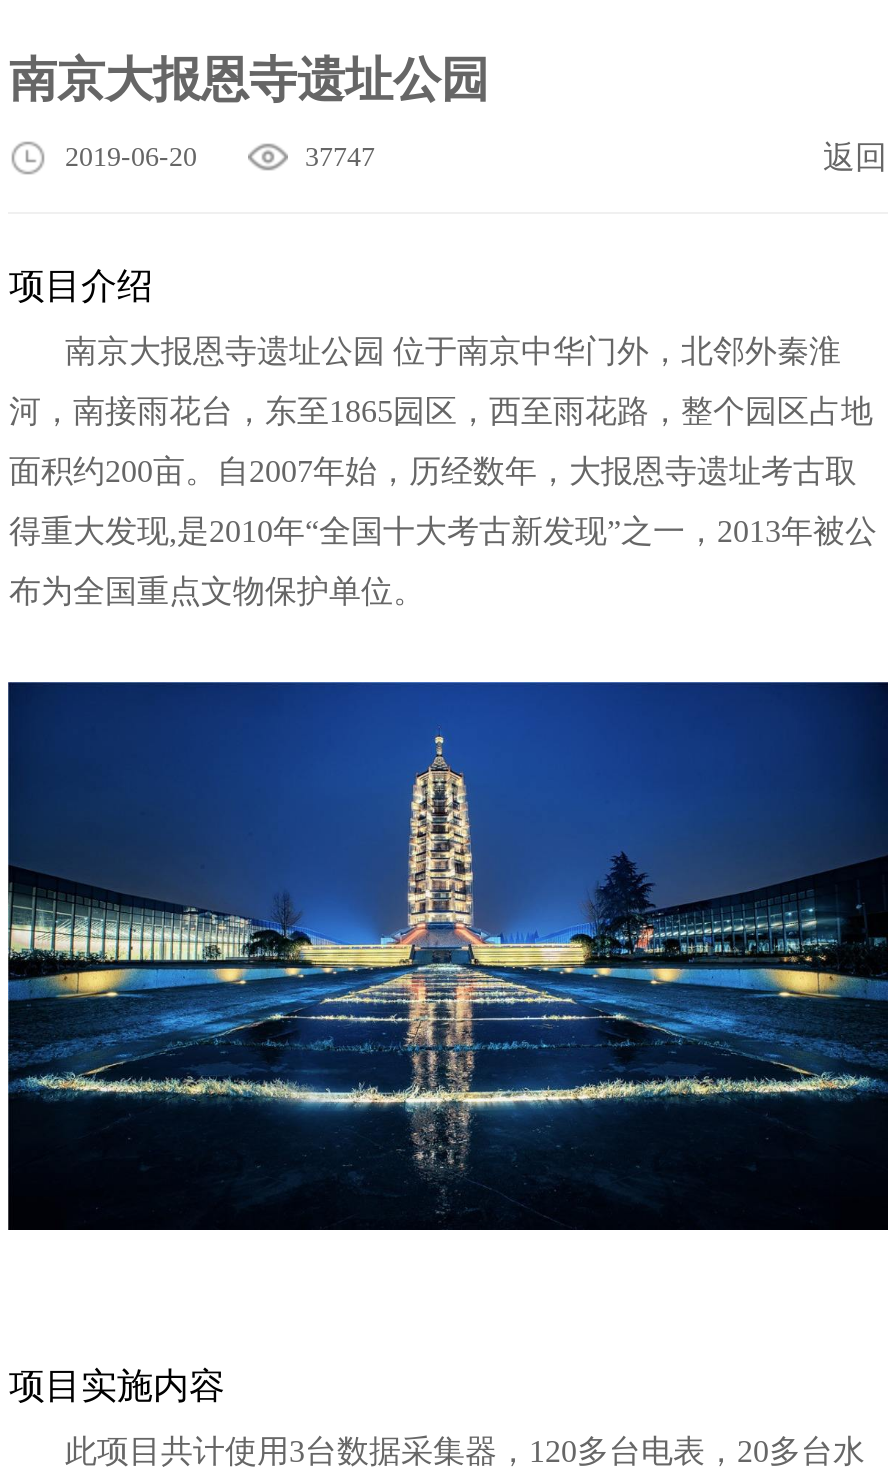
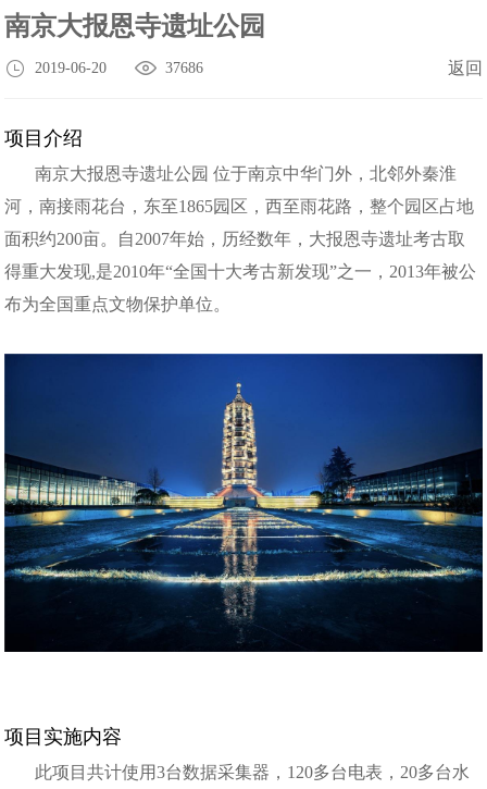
[305,141,375,171] 37747 -> [166,60,204,76] 37686

